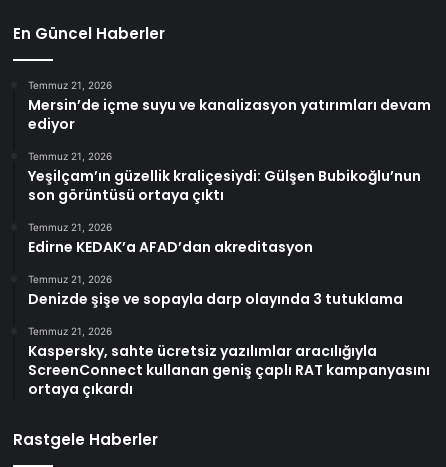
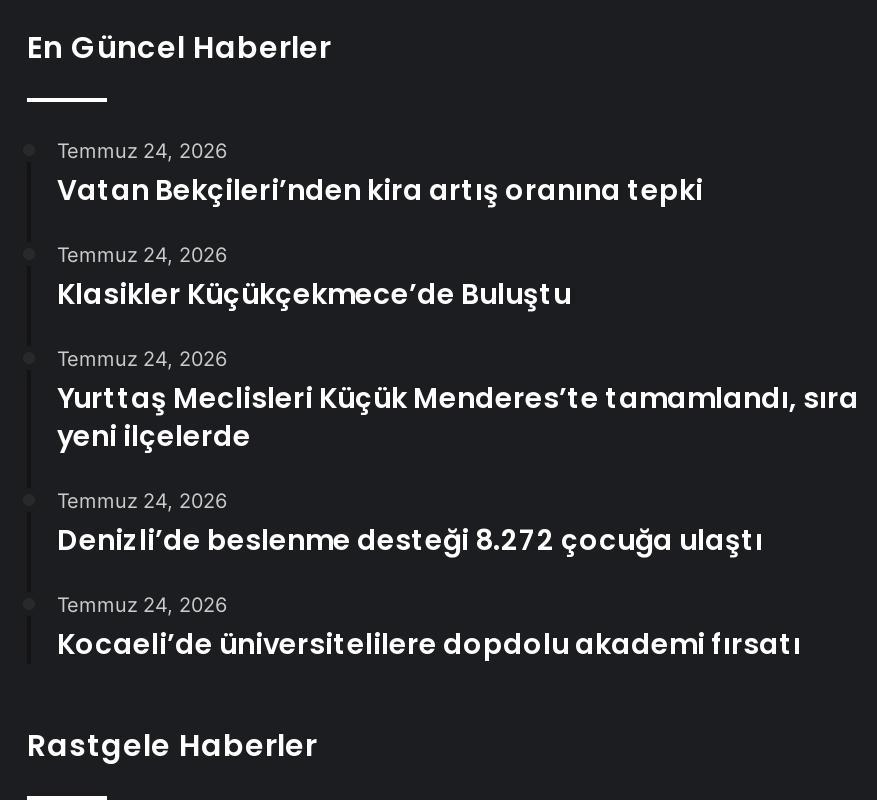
[28,78,431,133] Temmuz 21, 2026 | Mersin’de içme suyu ve kanalizasyon yatırımları devam | ediyor -> [57,137,703,209] Temmuz 24, 2026 | Vatan Bekçileri’nden kira artış oranına tepki
[28,149,421,204] Temmuz 21, 2026 | Yeşilçam’ın güzellik kraliçesiydi: Gülşen Bubikoğlu’nun | son görüntüsü ortaya çıktı -> [57,241,571,313] Temmuz 24, 2026 | Klasikler Küçükçekmece’de Buluştu
[28,220,313,256] Temmuz 21, 2026 | Edirne KEDAK’a AFAD’dan akreditasyon -> [57,345,859,455] Temmuz 24, 2026 | Yurttaş Meclisleri Küçük Menderes’te tamamlandı, sıra | yeni ilçelerde
[28,272,403,308] Temmuz 21, 2026 | Denizde şişe ve sopayla darp olayında 3 tutuklama -> [57,487,763,559] Temmuz 24, 2026 | Denizli’de beslenme desteği 8.272 çocuğa ulaştı
[28,324,430,398] Temmuz 21, 2026 | Kaspersky, sahte ücretsiz yazılımlar aracılığıyla | ScreenConnect kullanan geniş çaplı RAT kampanyasını | ortaya çıkardı -> [57,591,801,663] Temmuz 24, 2026 | Kocaeli’de üniversitelilere dopdolu akademi fırsatı

